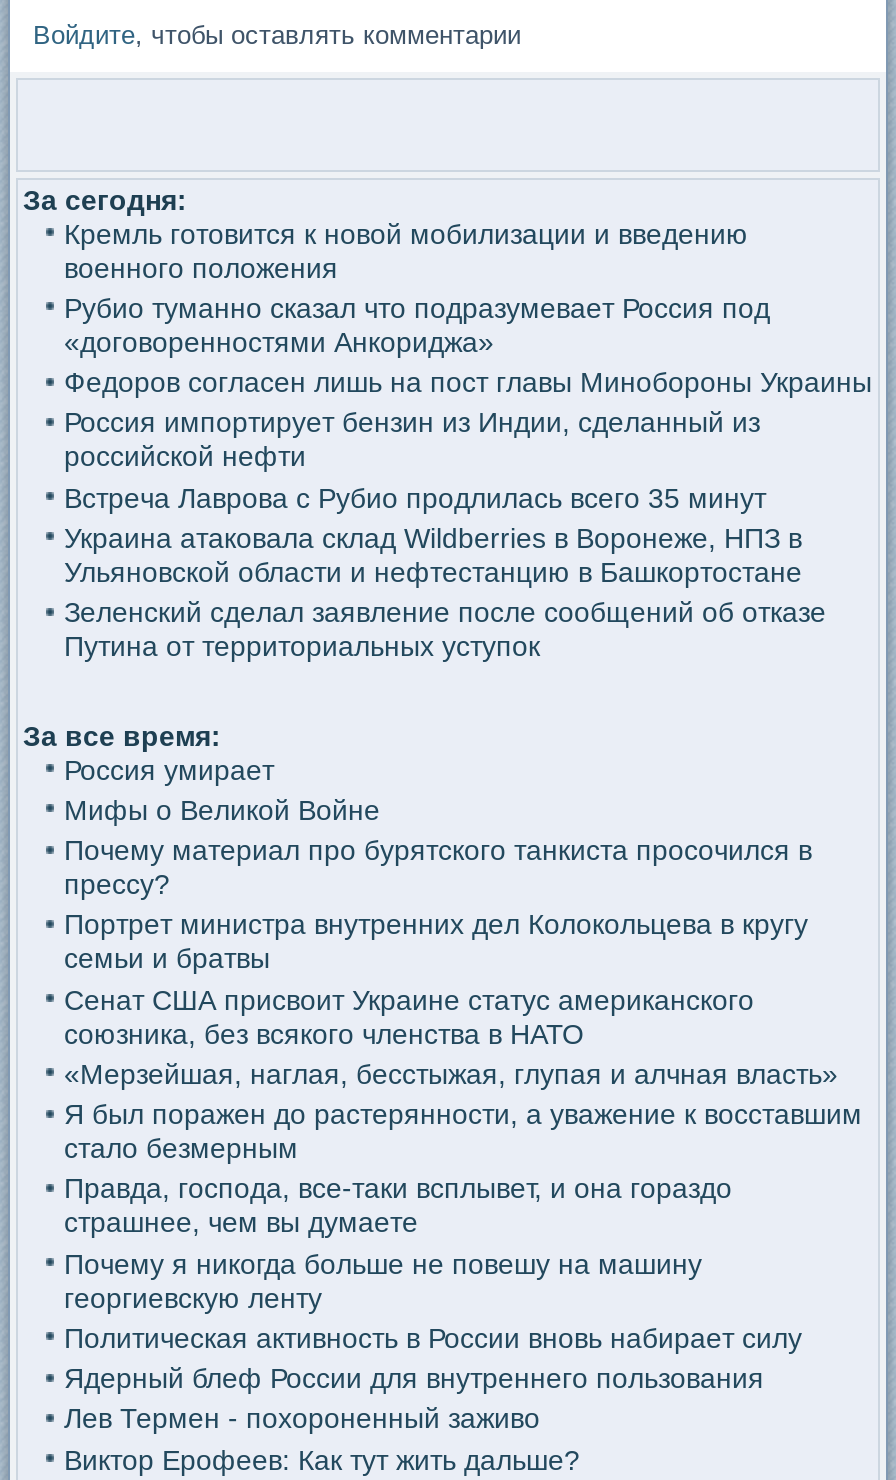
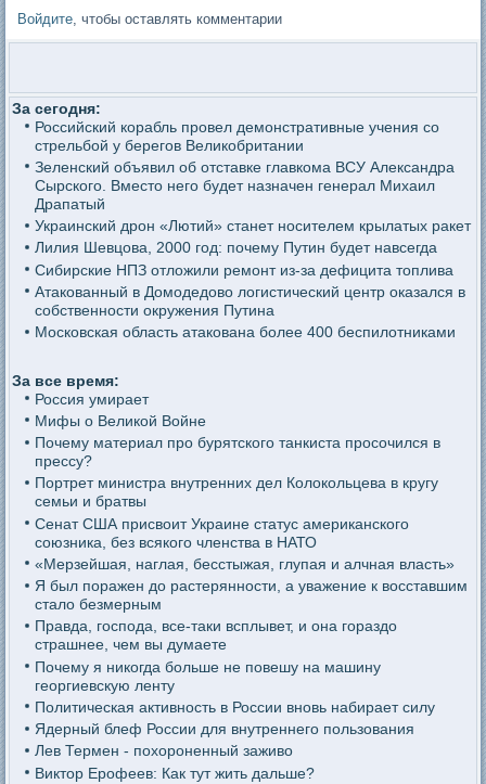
[64,217,872,662] Кремль готовится к новой мобилизации и введению | военного положения | Рубио туманно сказал что подразумевает Россия под | «договоренностями Анкориджа» | Федоров согласен лишь на пост главы Минобороны Украины | Россия импортирует бензин из Индии, сделанный из | российской нефти | Встреча Лаврова с Рубио продлилась всего 35 минут | Украина атаковала склад Wildberries в Воронеже, НПЗ в | Ульяновской области и нефтестанцию в Башкортостане | Зеленский сделал заявление после сообщений об отказе | Путина от территориальных уступок -> [35,118,471,341] Российский корабль провел демонстративные учения со | стрельбой у берегов Великобритании | Зеленский объявил об отставке главкома ВСУ Александра | Сырского. Вместо него будет назначен генерал Михаил | Драпатый | Украинский дрон «Лютий» станет носителем крылатых ракет | Лилия Шевцова, 2000 год: почему Путин будет навсегда | Сибирские НПЗ отложили ремонт из-за дефицита топлива | Атакованный в Домодедово логистический центр оказался в | собственности окружения Путина | Московская область атакована более 400 беспилотниками

